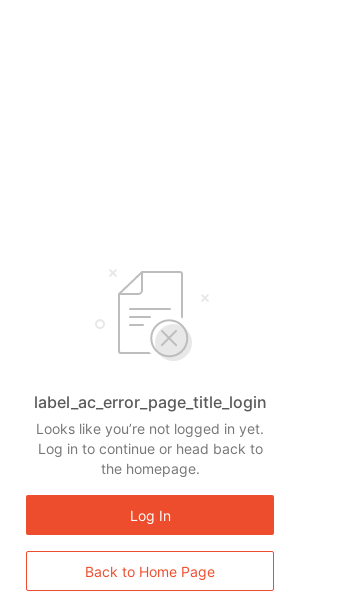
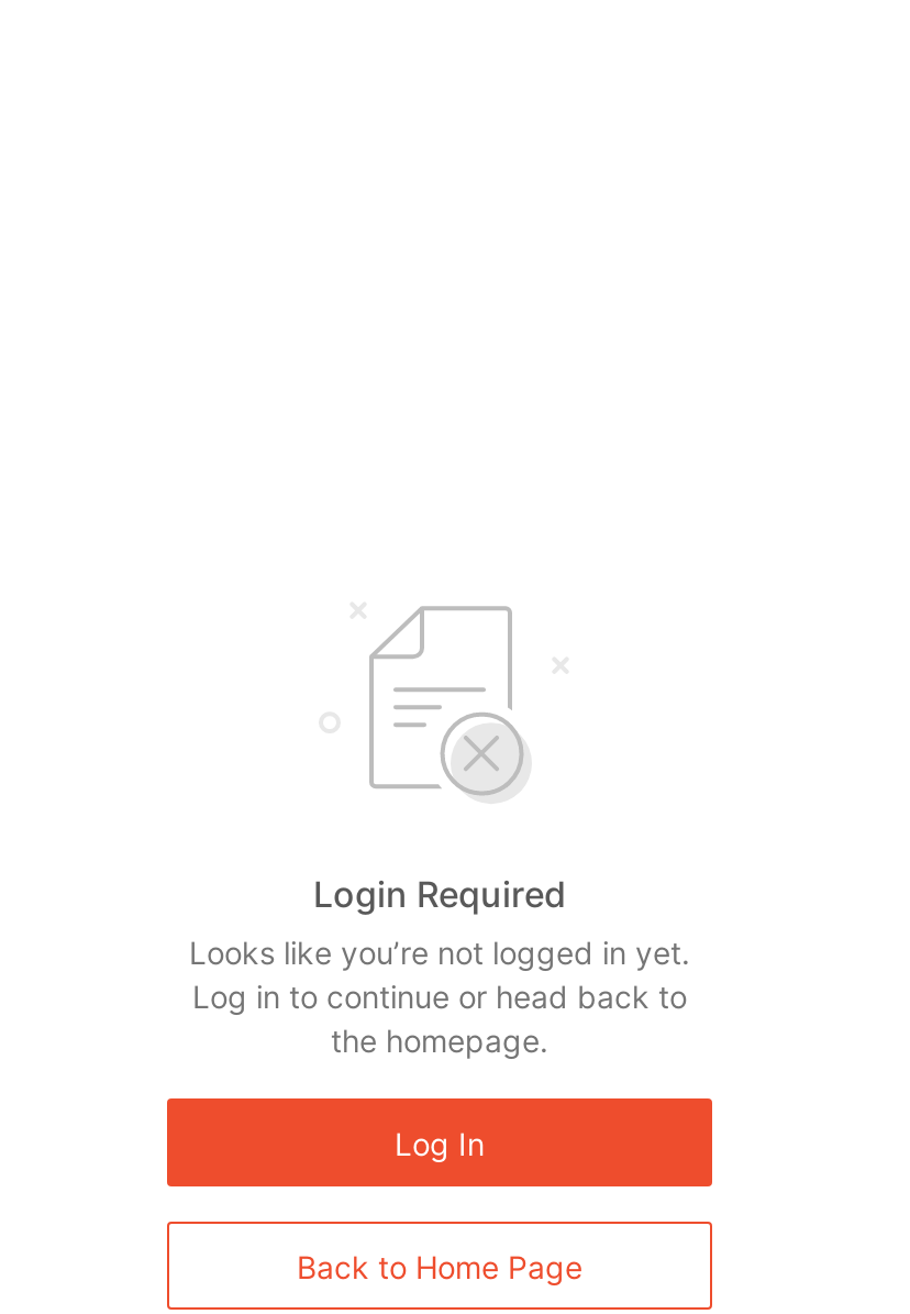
[33,392,266,412] label_ac_error_page_title_login -> [313,872,566,916] Login Required

